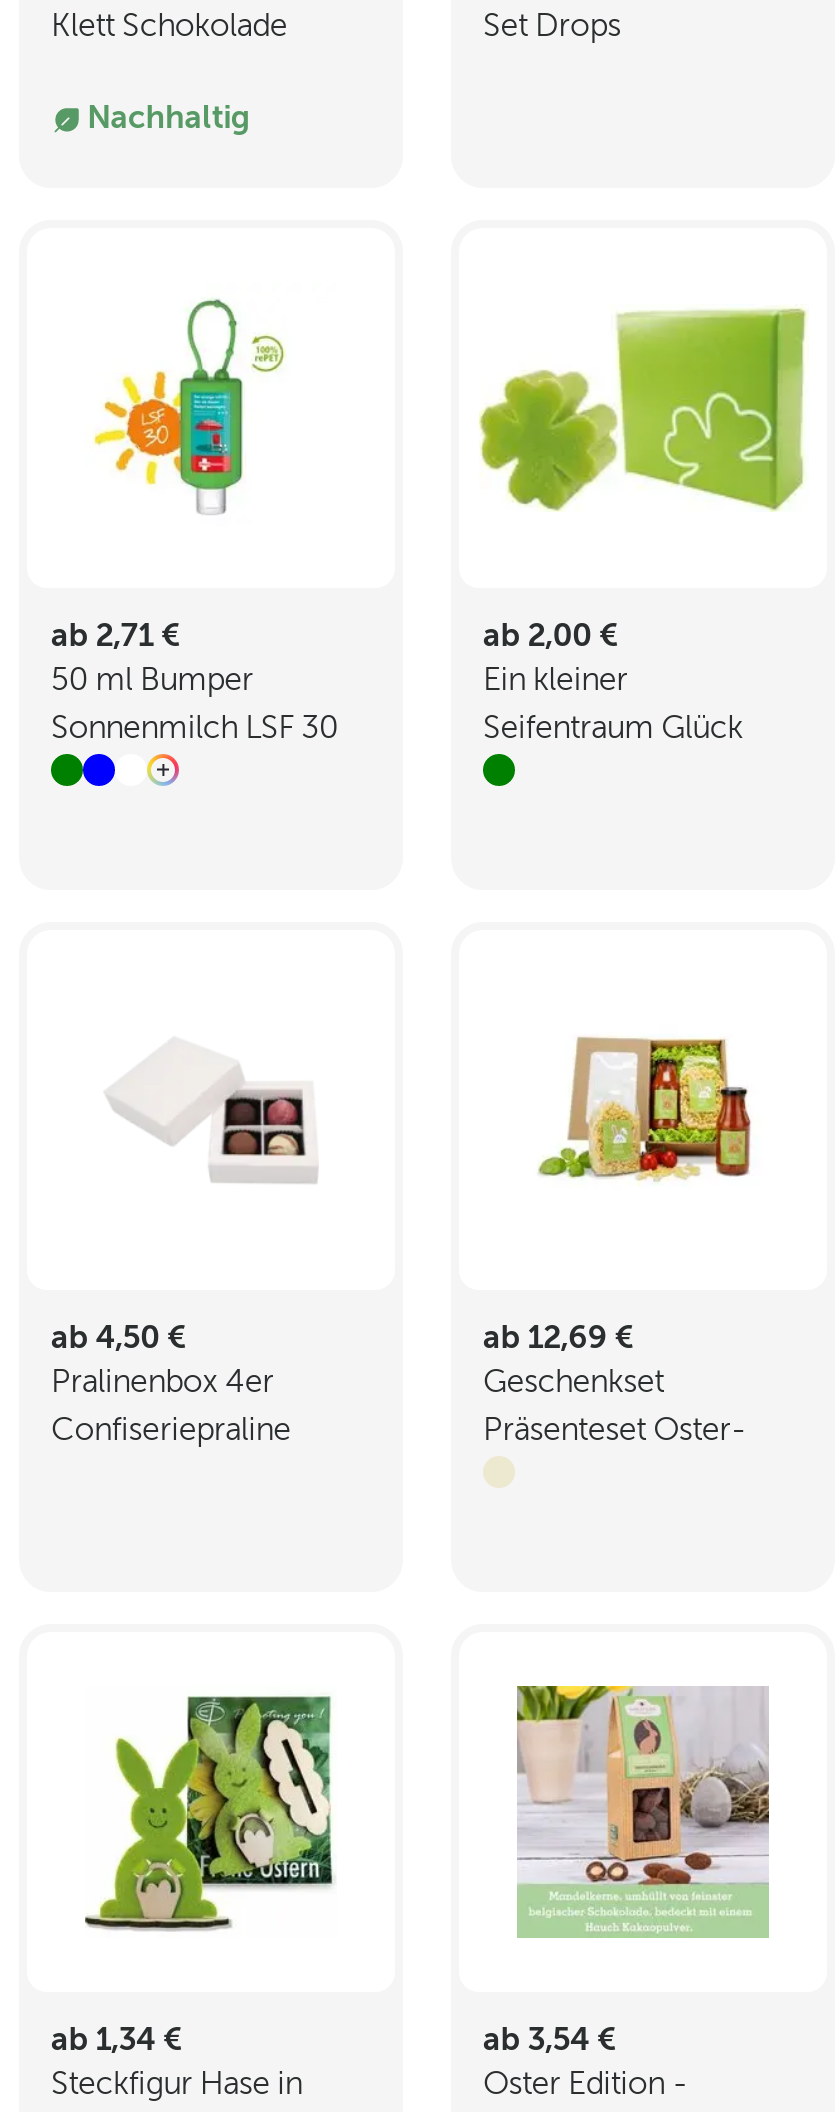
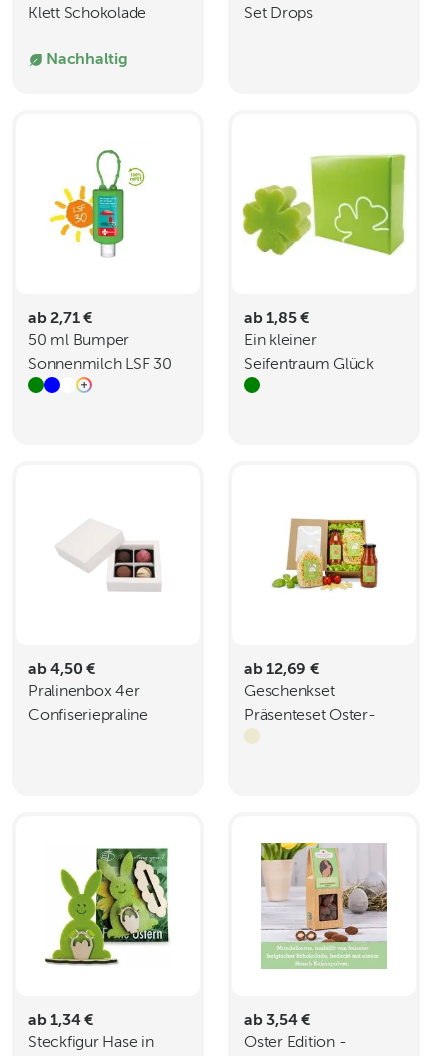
[483,622,617,654] ab 2,00 € -> [244,311,309,327] ab 1,85 €

